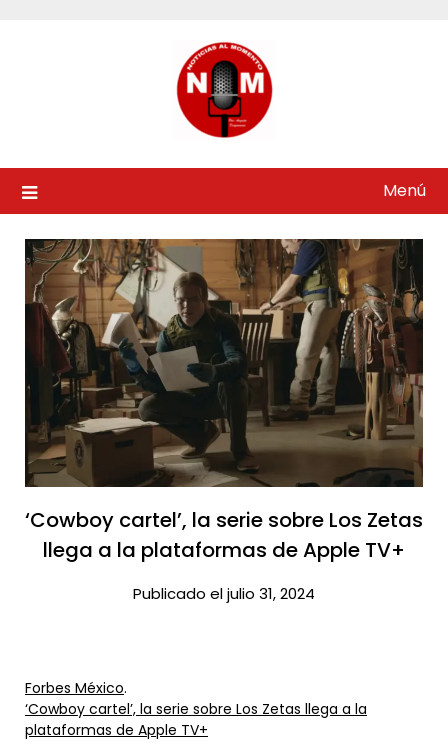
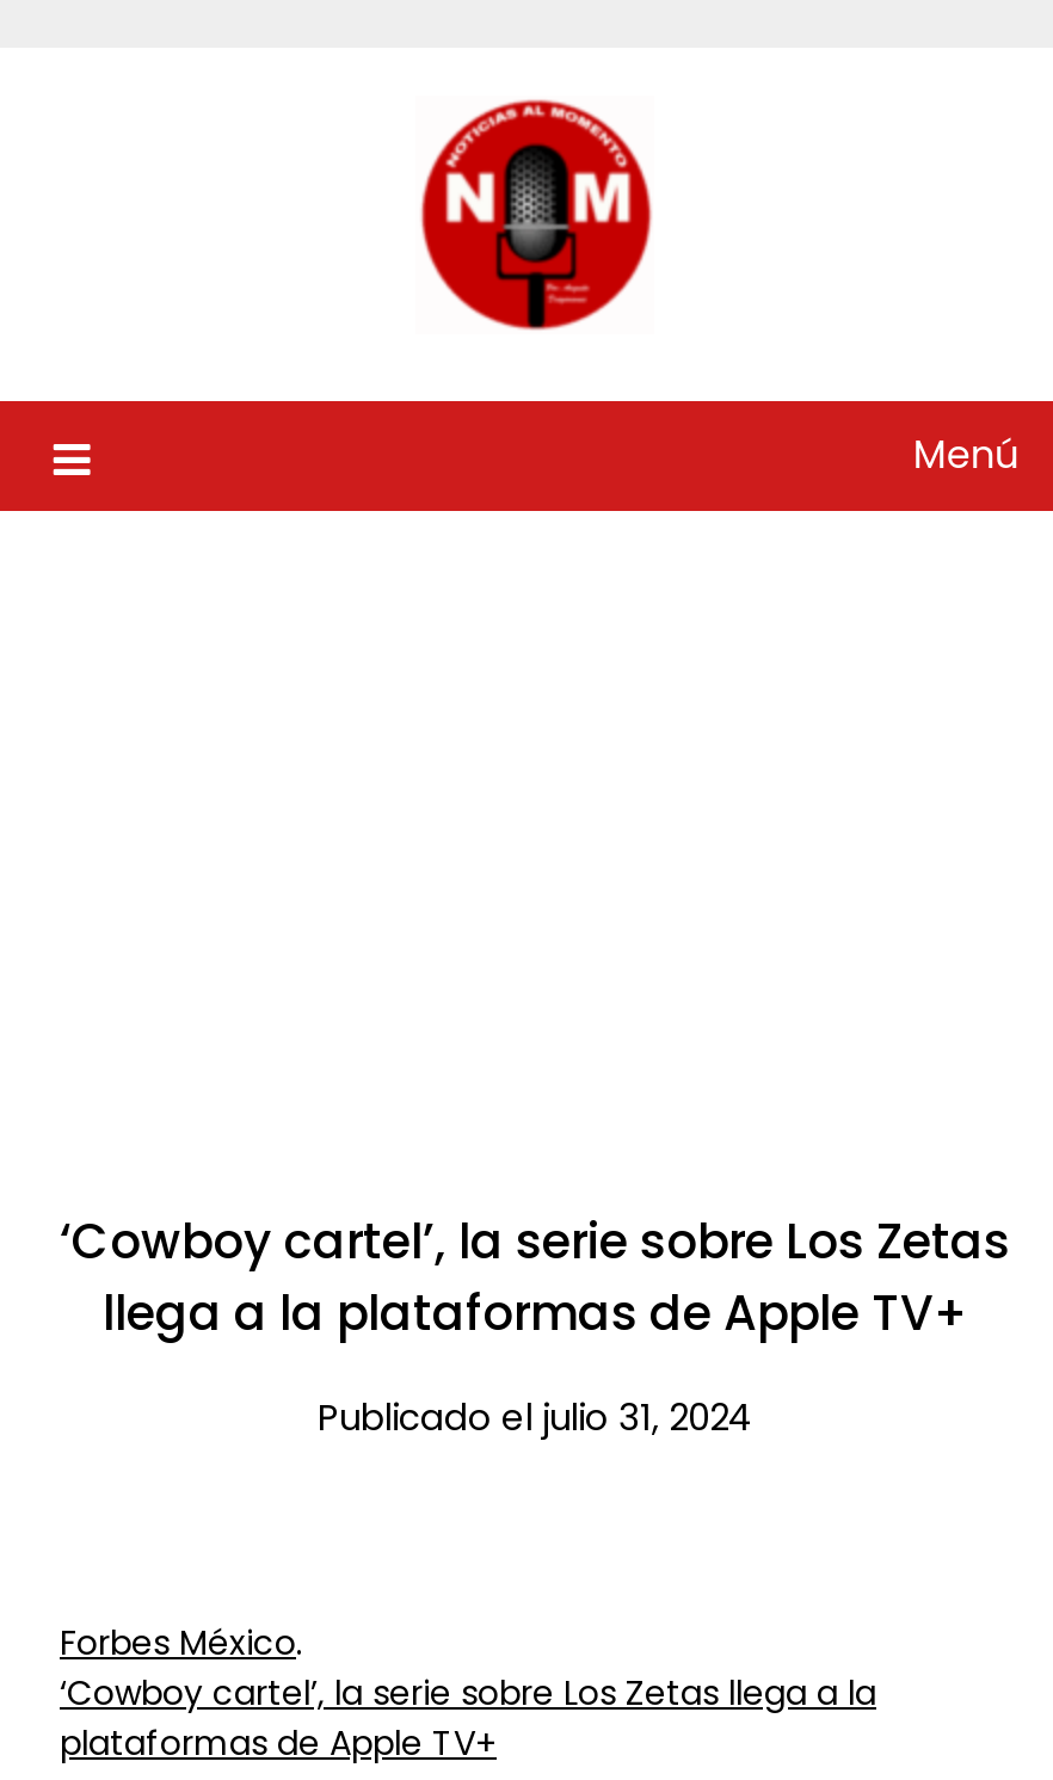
[24,238,424,488] [image] -> none

